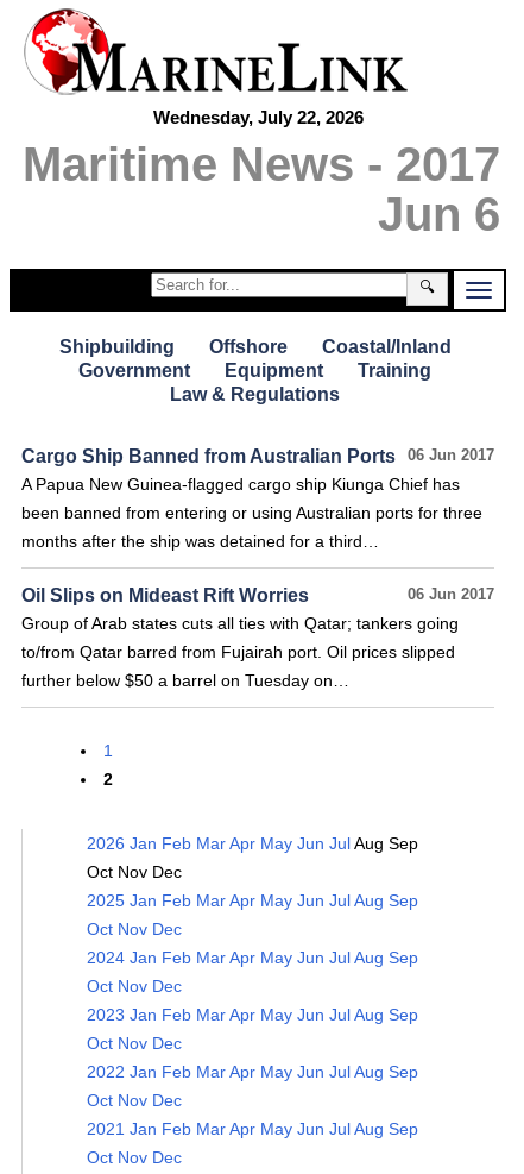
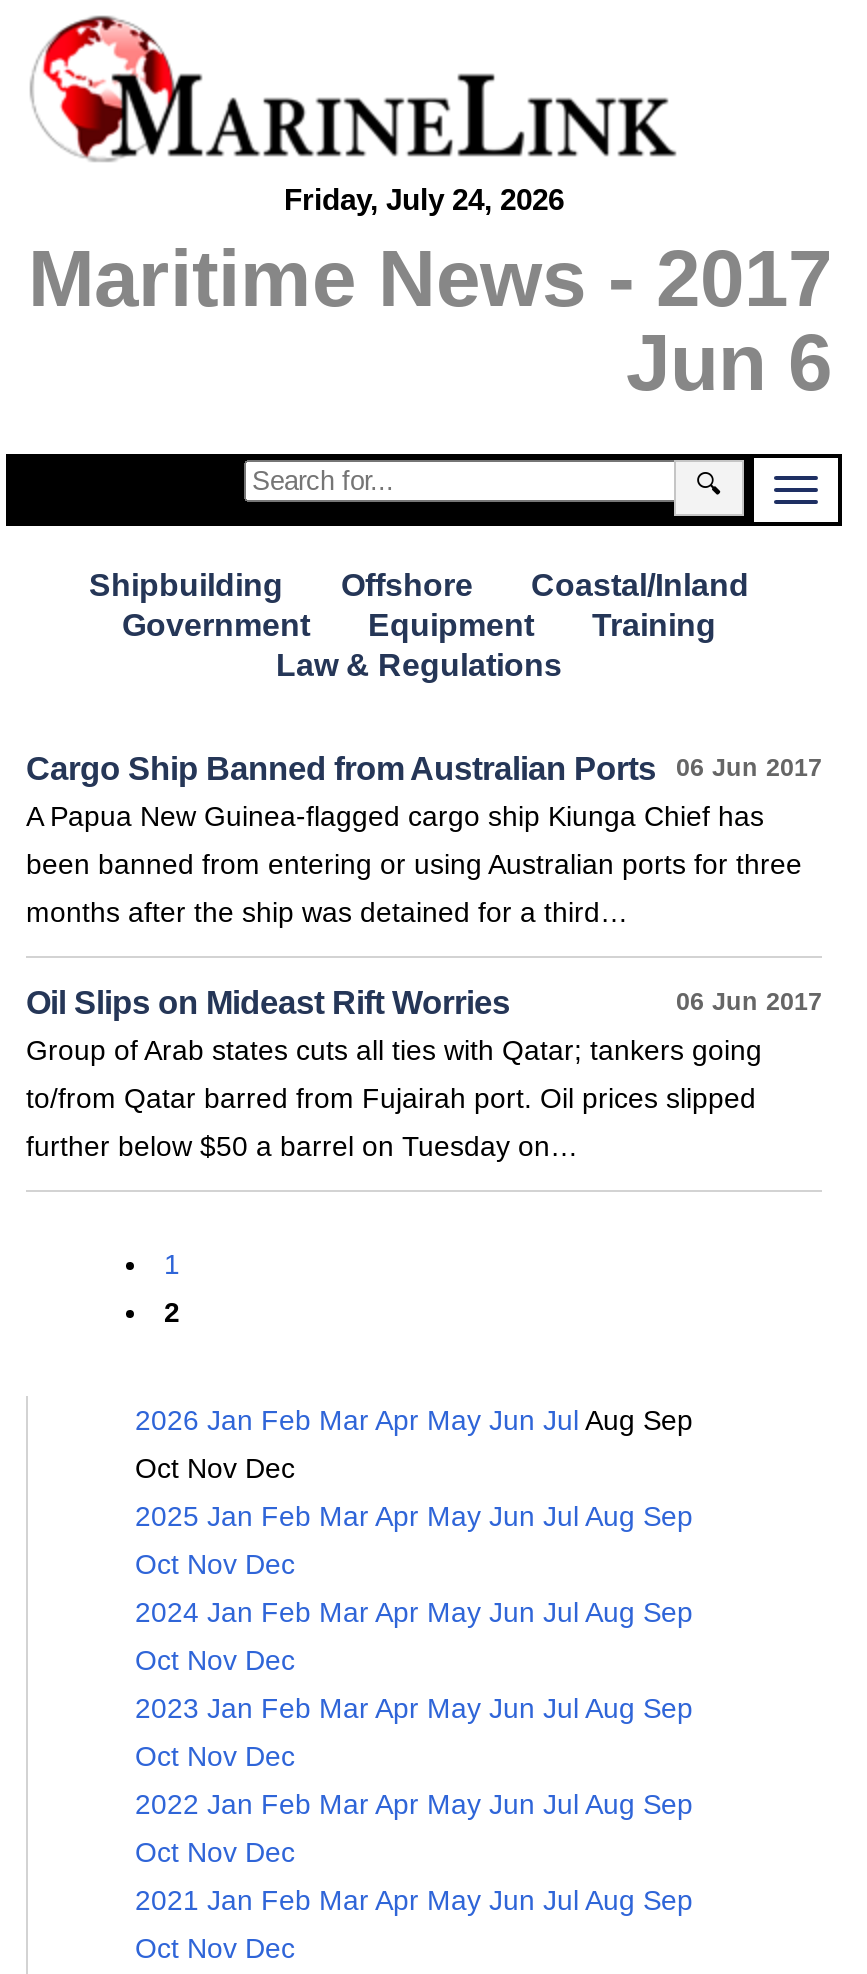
[153,107,363,127] Wednesday, July 22, 2026 -> [284,182,564,216] Friday, July 24, 2026

